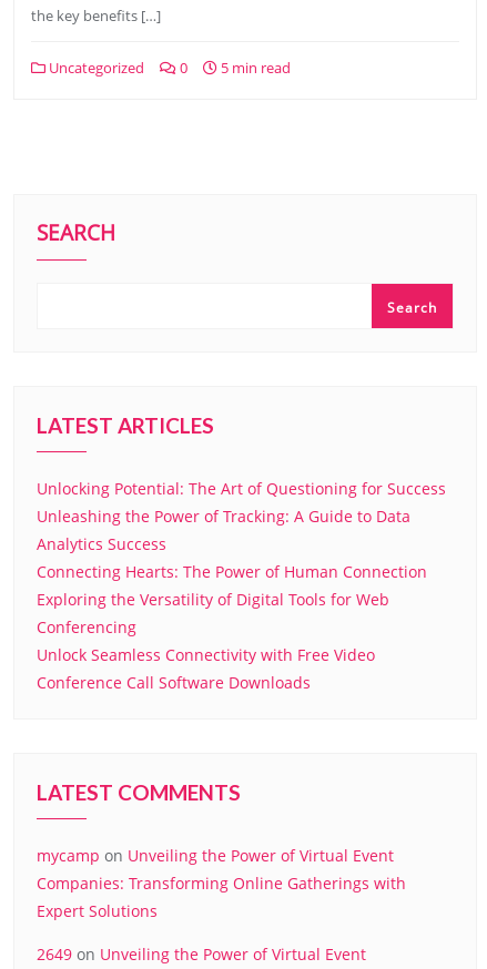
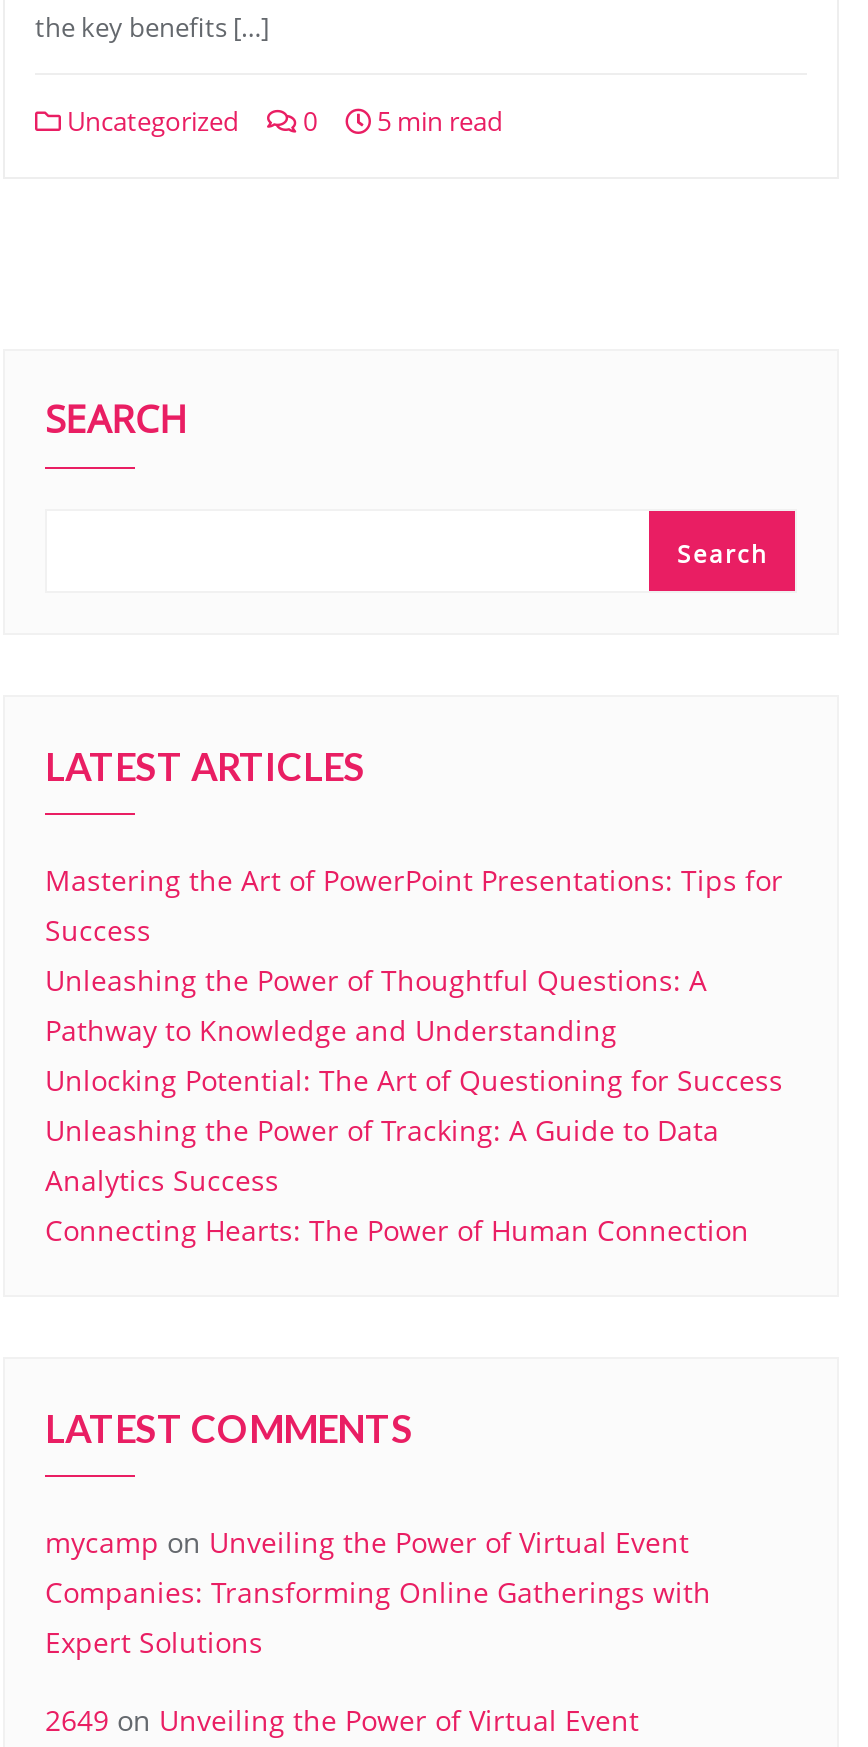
none -> [45,861,783,1049] Mastering the Art of PowerPoint Presentations: Tips for | Success | Unleashing the Power of Thoughtful Questions: A | Pathway to Knowledge and Understanding
moved [37,478,446,582] -> [45,1061,783,1249]: Unlocking Potential: The Art of Questioning for Success | Unleashing the Power of Tracking: A Guide to Data | Analytics Success | Connecting Hearts: The Power of Human Connection
[37,589,389,693] Exploring the Versatility of Digital Tools for Web | Conferencing | Unlock Seamless Connectivity with Free Video | Conference Call Software Downloads -> none

